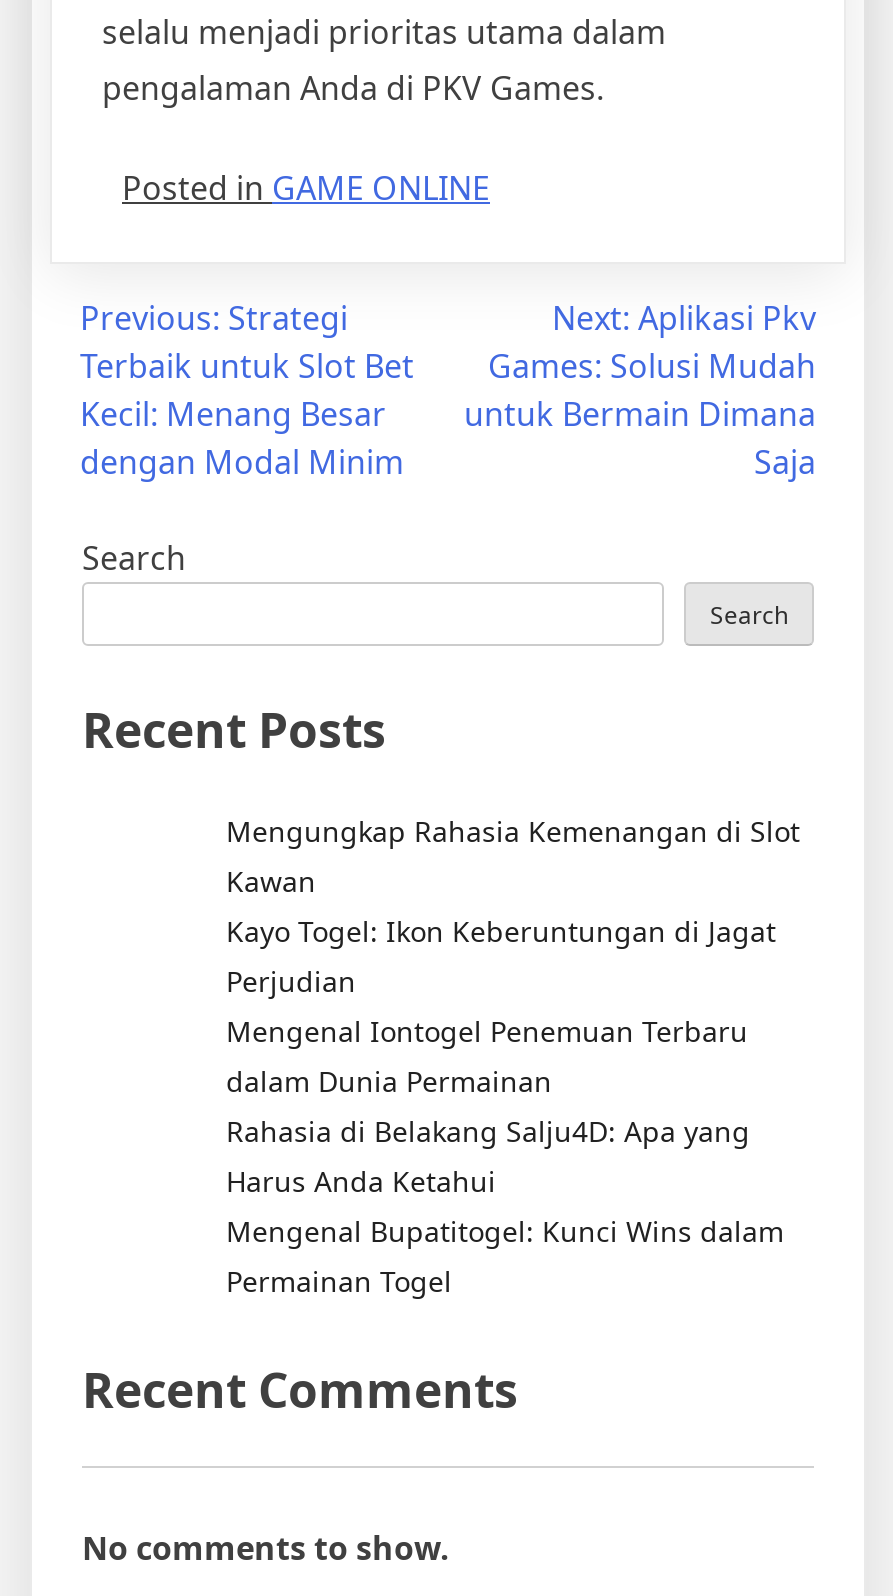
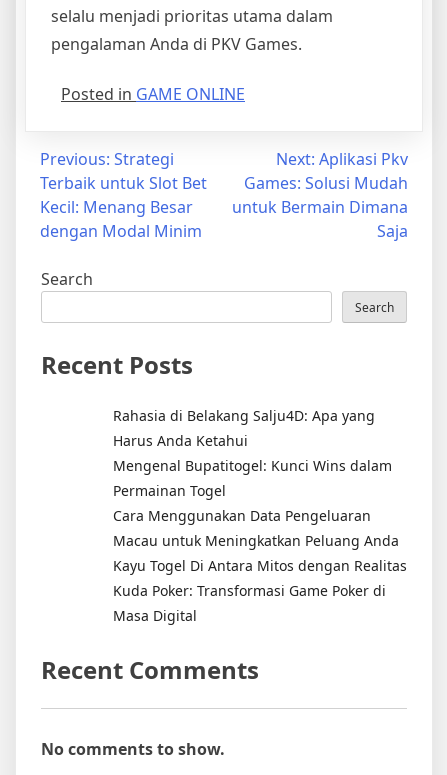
[226,812,800,1100] Mengungkap Rahasia Kemenangan di Slot | Kawan | Kayo Togel: Ikon Keberuntungan di Jagat | Perjudian | Mengenal Iontogel Penemuan Terbaru | dalam Dunia Permainan -> none
moved [226,1112,784,1300] -> [113,406,392,500]: Rahasia di Belakang Salju4D: Apa yang | Harus Anda Ketahui | Mengenal Bupatitogel: Kunci Wins dalam | Permainan Togel
none -> [113,506,407,625] Cara Menggunakan Data Pengeluaran | Macau untuk Meningkatkan Peluang Anda | Kayu Togel Di Antara Mitos dengan Realitas | Kuda Poker: Transformasi Game Poker di | Masa Digital

